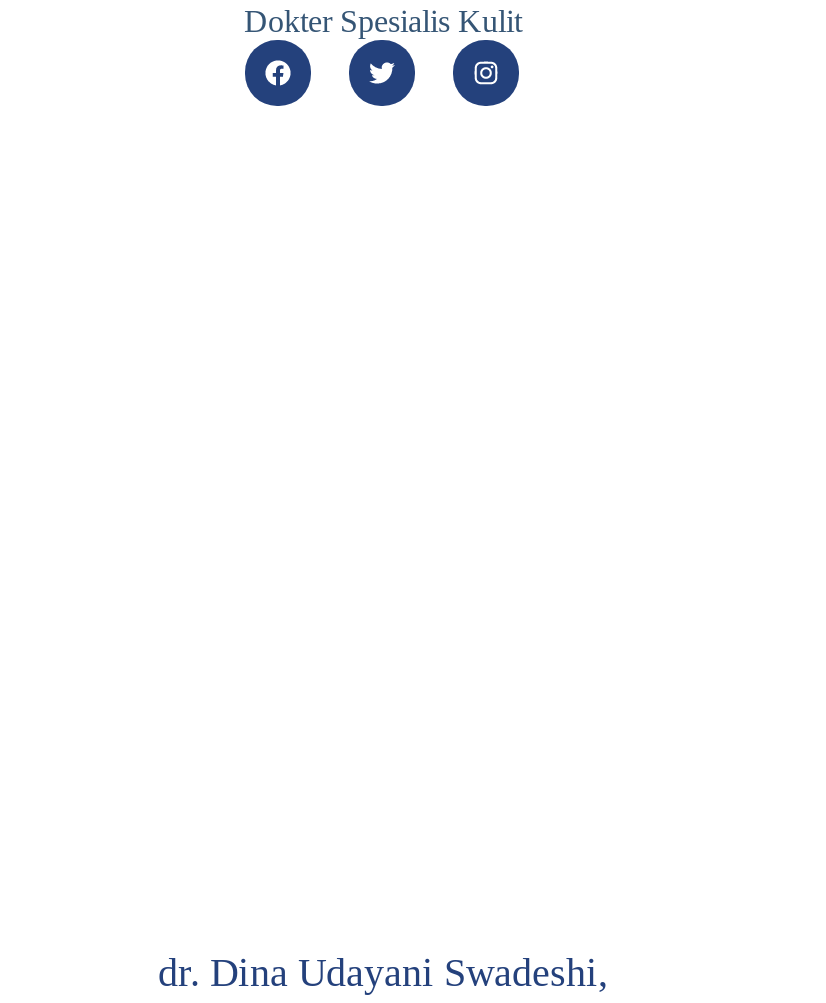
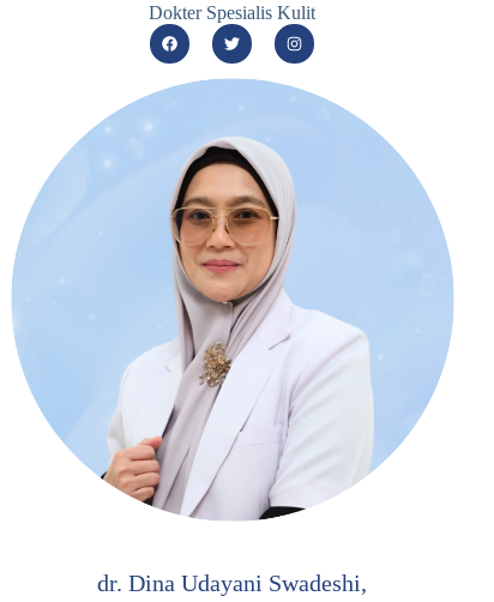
none -> [11,78,454,520] [image]

